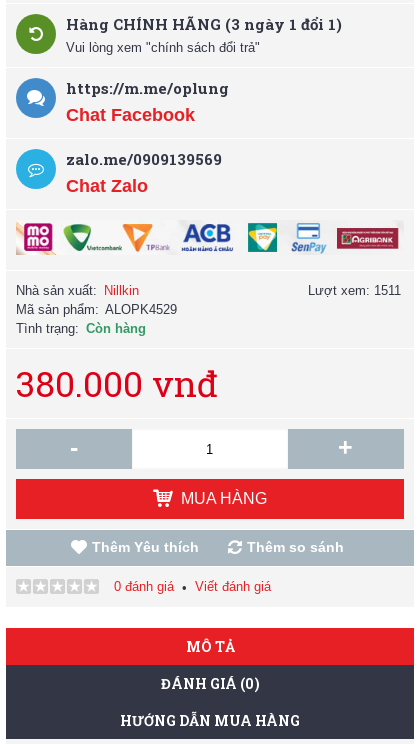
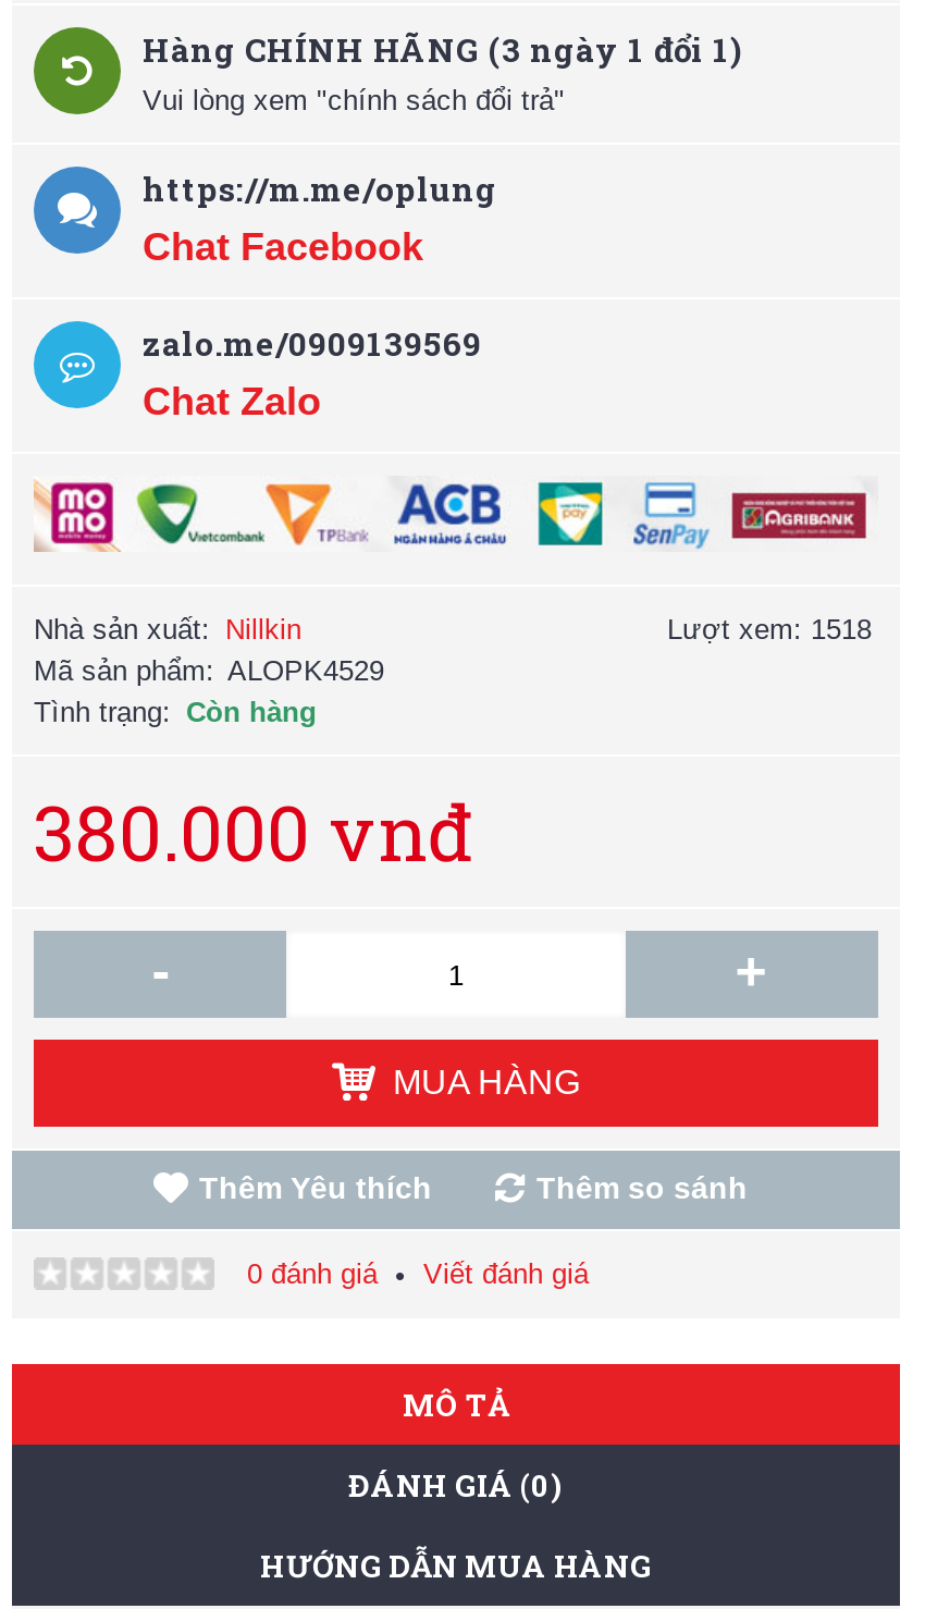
[308,283,401,298] Lượt xem: 1511 -> [667,613,872,646] Lượt xem: 1518

